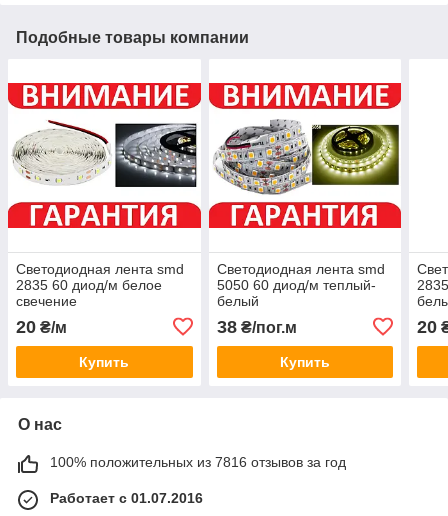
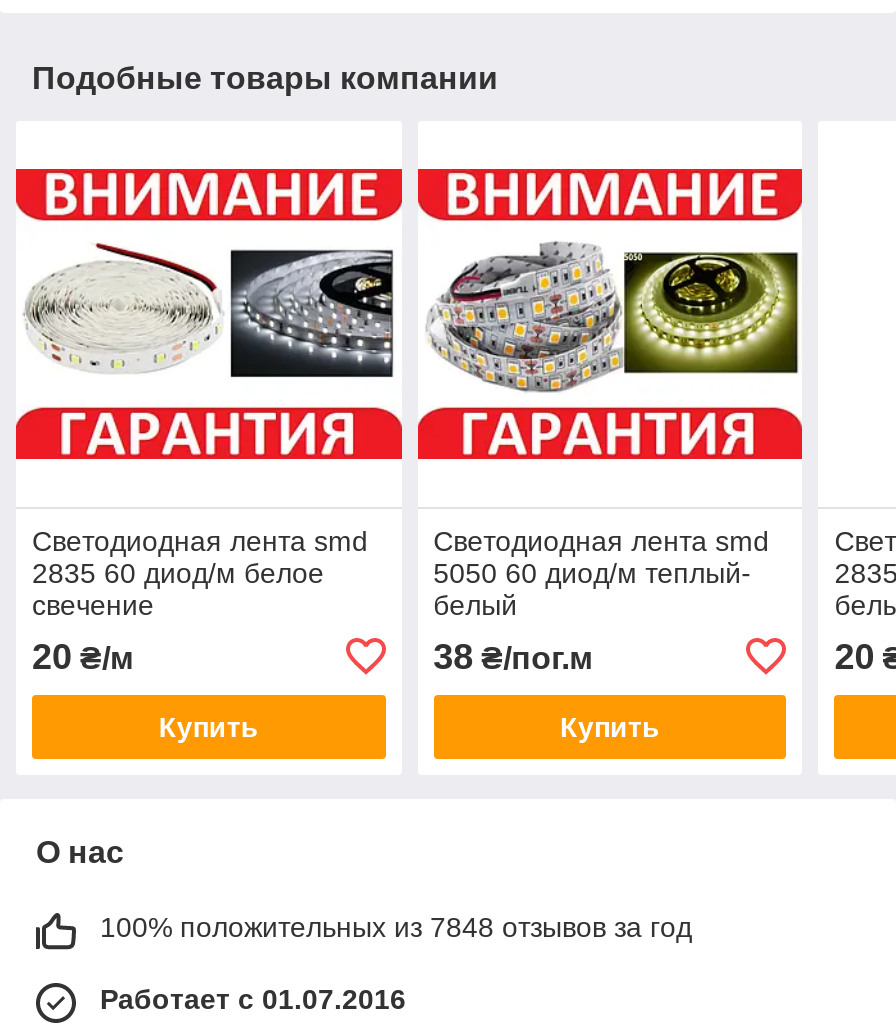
[50,454,346,470] 100% положительных из 7816 отзывов за год -> [100,911,692,943] 100% положительных из 7848 отзывов за год

